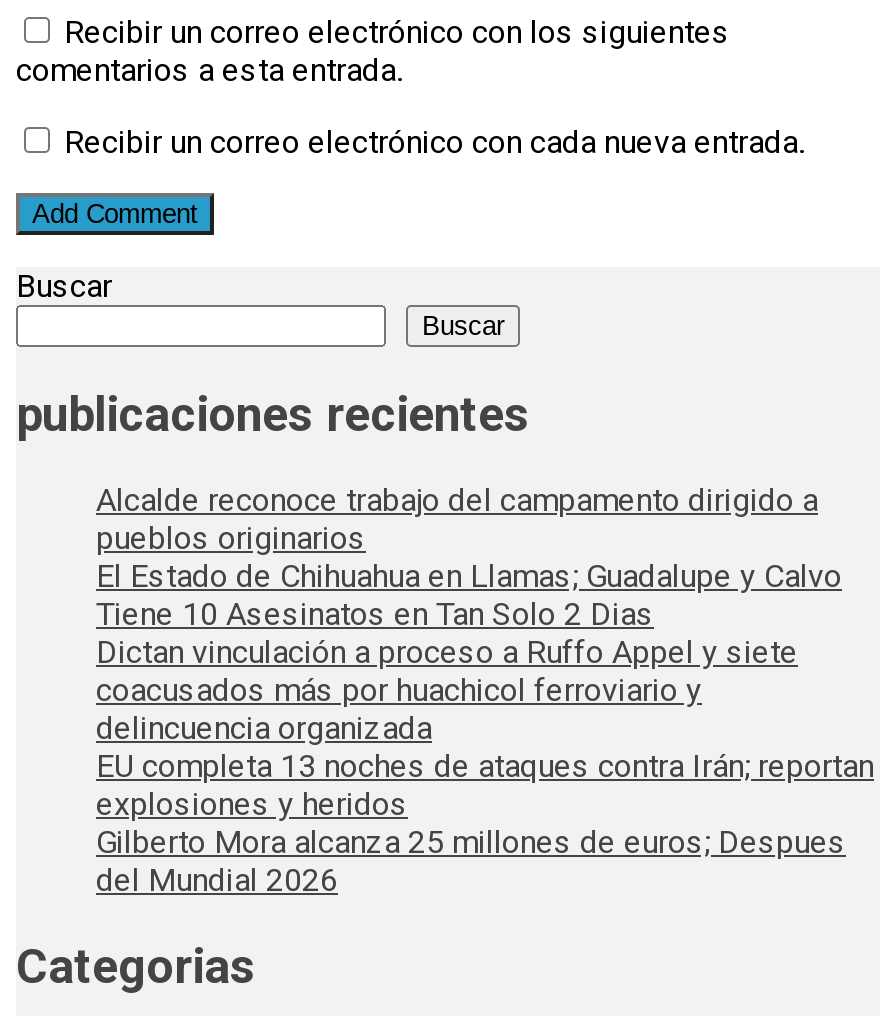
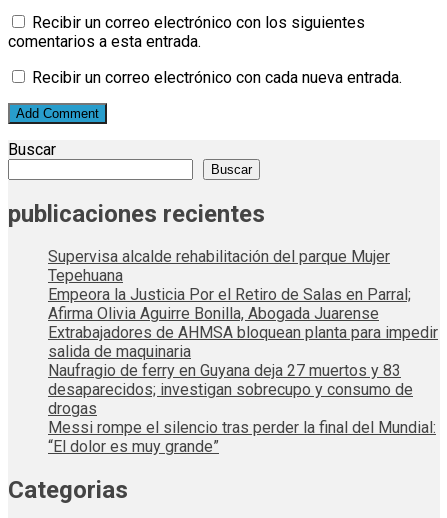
[96,482,874,900] Alcalde reconoce trabajo del campamento dirigido a | pueblos originarios | El Estado de Chihuahua en Llamas; Guadalupe y Calvo | Tiene 10 Asesinatos en Tan Solo 2 Dias | Dictan vinculación a proceso a Ruffo Appel y siete | coacusados más por huachicol ferroviario y | delincuencia organizada | EU completa 13 noches de ataques contra Irán; reportan | explosiones y heridos | Gilberto Mora alcanza 25 millones de euros; Despues | del Mundial 2026 -> [48,247,438,456] Supervisa alcalde rehabilitación del parque Mujer | Tepehuana | Empeora la Justicia Por el Retiro de Salas en Parral; | Afirma Olivia Aguirre Bonilla, Abogada Juarense | Extrabajadores de AHMSA bloquean planta para impedir | salida de maquinaria | Naufragio de ferry en Guyana deja 27 muertos y 83 | desaparecidos; investigan sobrecupo y consumo de | drogas | Messi rompe el silencio tras perder la final del Mundial: | “El dolor es muy grande”

